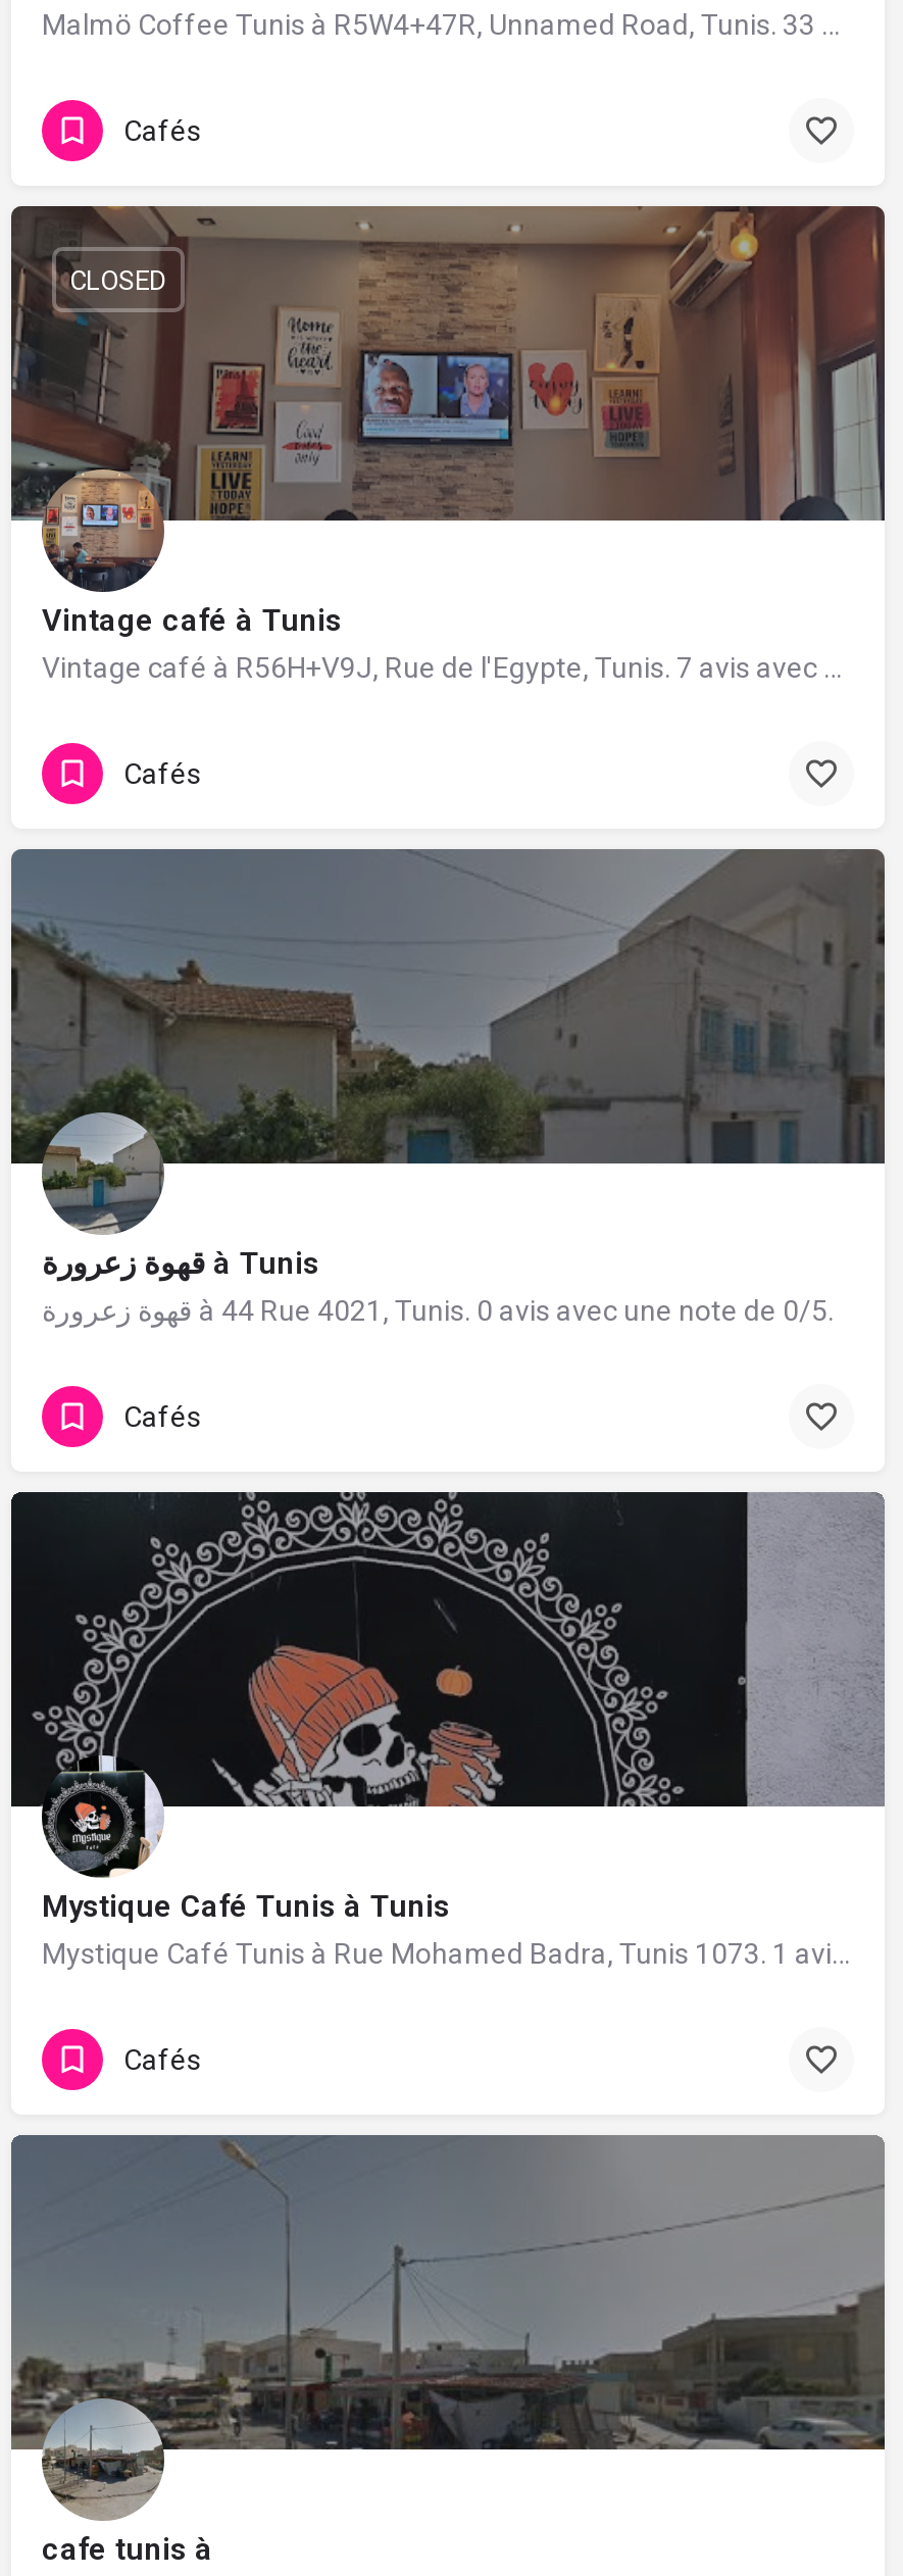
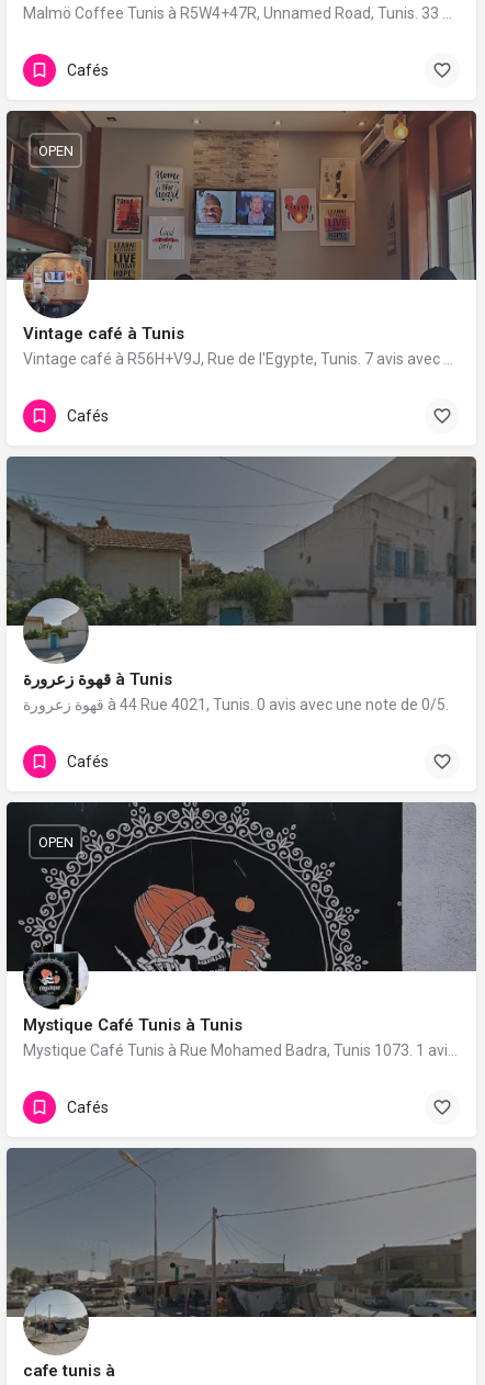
[69,265,167,296] CLOSED -> [38,142,73,159] OPEN
none -> [38,834,73,850] OPEN

